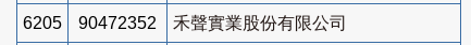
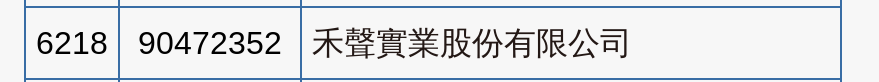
[23,14,347,32] 6205 90472352 禾聲實業股份有限公司 -> [36,26,632,60] 6218 90472352 禾聲實業股份有限公司

